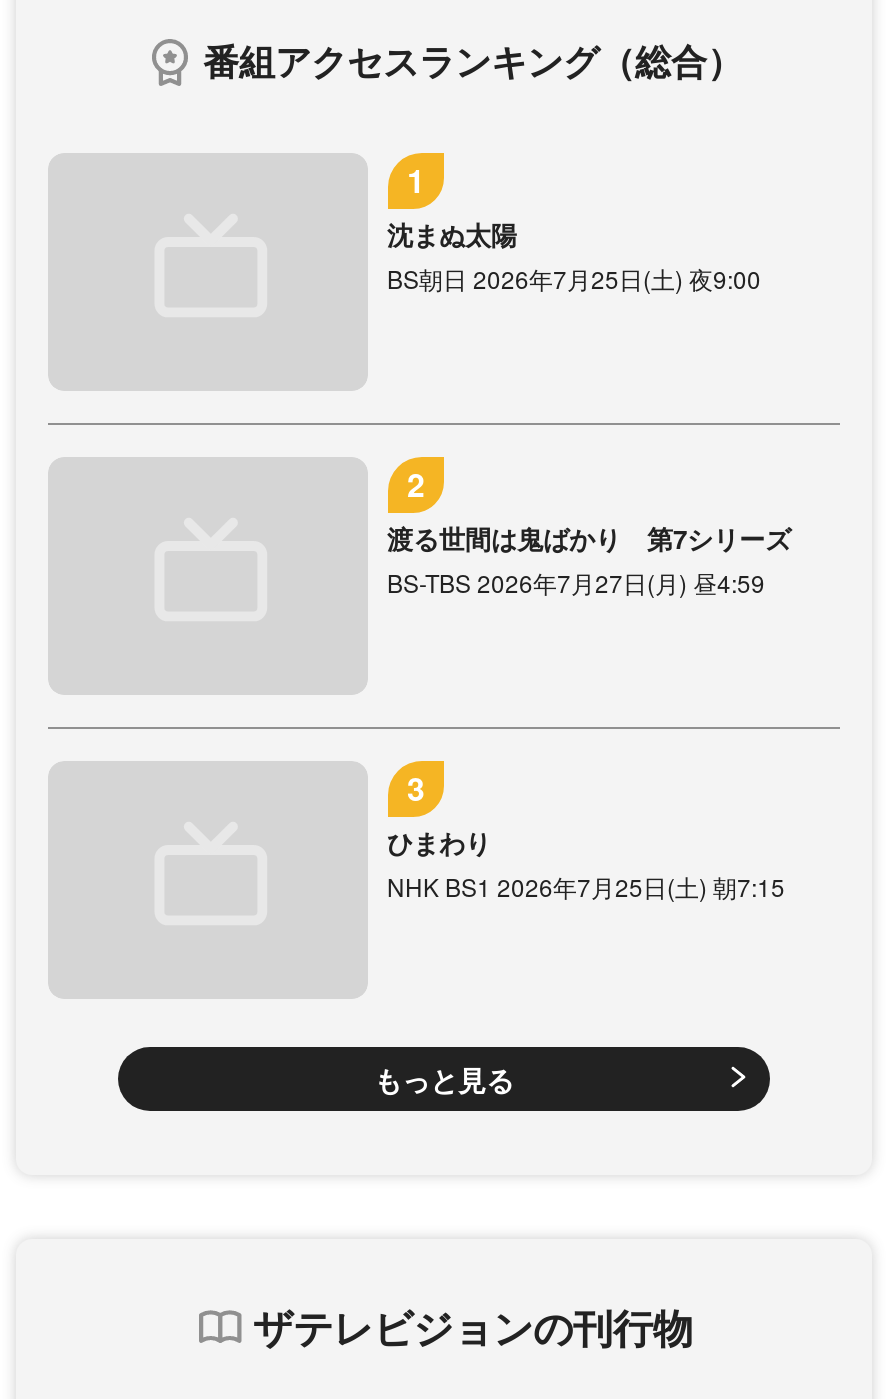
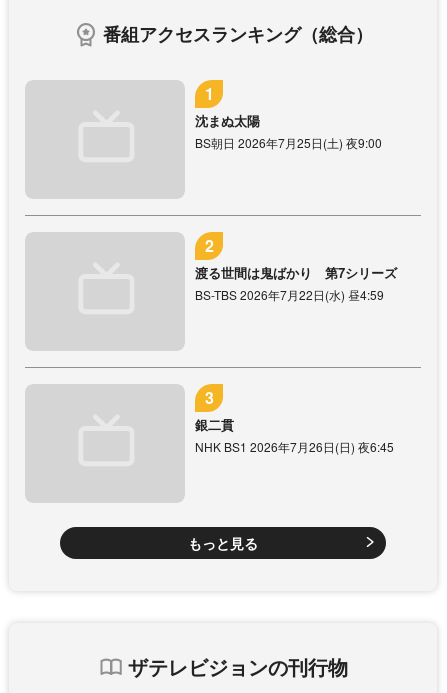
[387,565,765,599] BS-TBS 2026年7月27日(月) 昼4:59 -> [194,286,383,303] BS-TBS 2026年7月22日(水) 昼4:59
[387,823,785,903] ひまわり | NHK BS1 2026年7月25日(土) 朝7:15 -> [194,415,393,455] 銀二貫 | NHK BS1 2026年7月26日(日) 夜6:45

